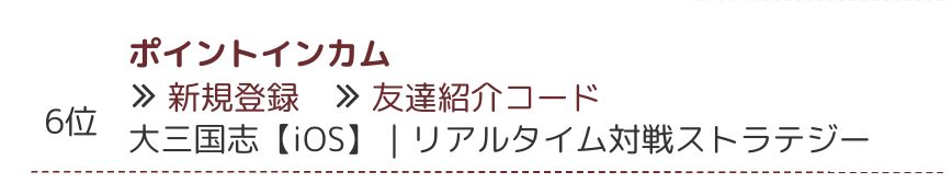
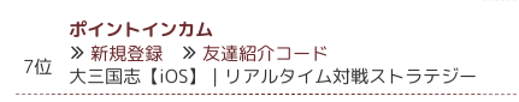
[44,99,871,162] 6位 大三国志【iOS】｜リアルタイム対戦ストラテジー -> [23,54,477,88] 7位 大三国志【iOS】｜リアルタイム対戦ストラテジー

